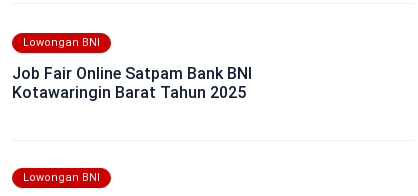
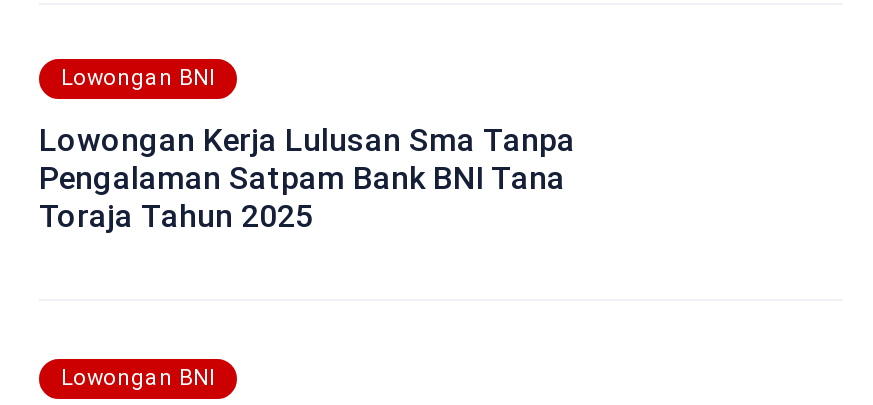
[12,64,252,102] Job Fair Online Satpam Bank BNI | Kotawaringin Barat Tahun 2025 -> [39,121,575,235] Lowongan Kerja Lulusan Sma Tanpa | Pengalaman Satpam Bank BNI Tana | Toraja Tahun 2025

